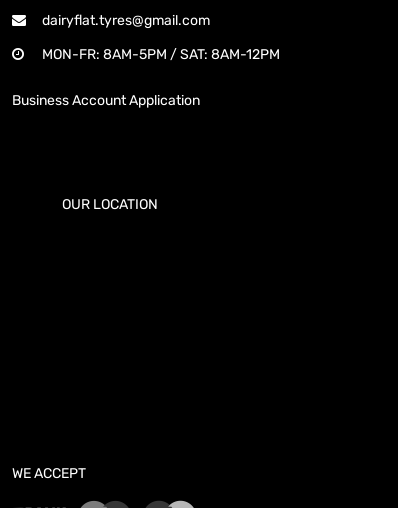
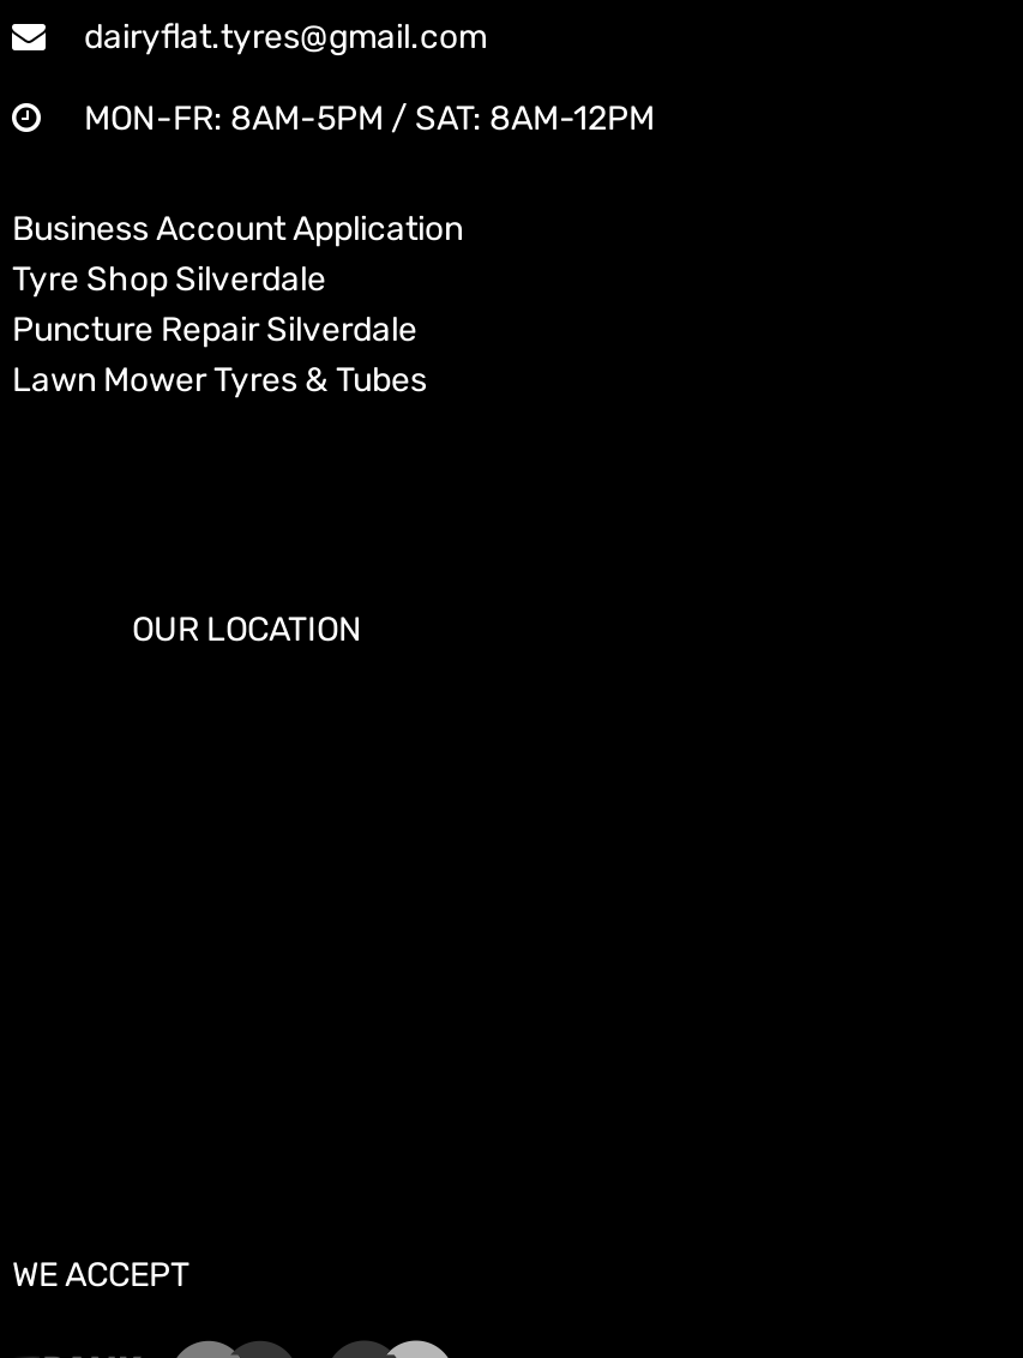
none -> [12,259,427,400] Tyre Shop Silverdale | Puncture Repair Silverdale | Lawn Mower Tyres & Tubes

